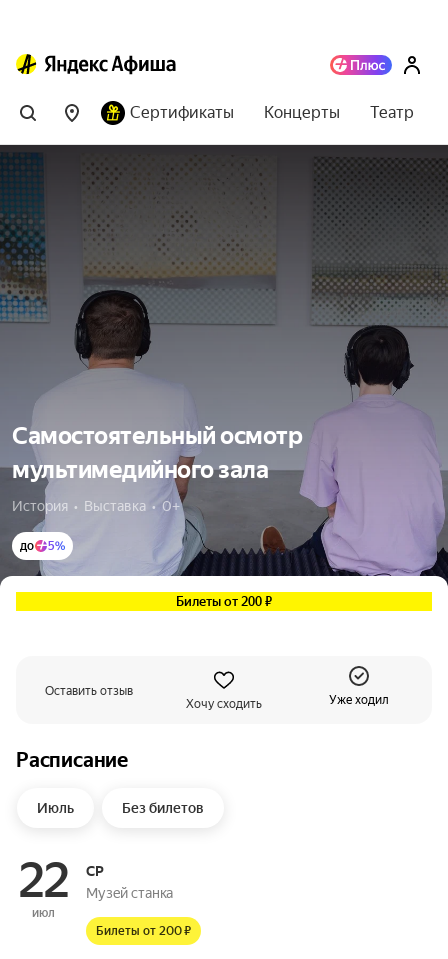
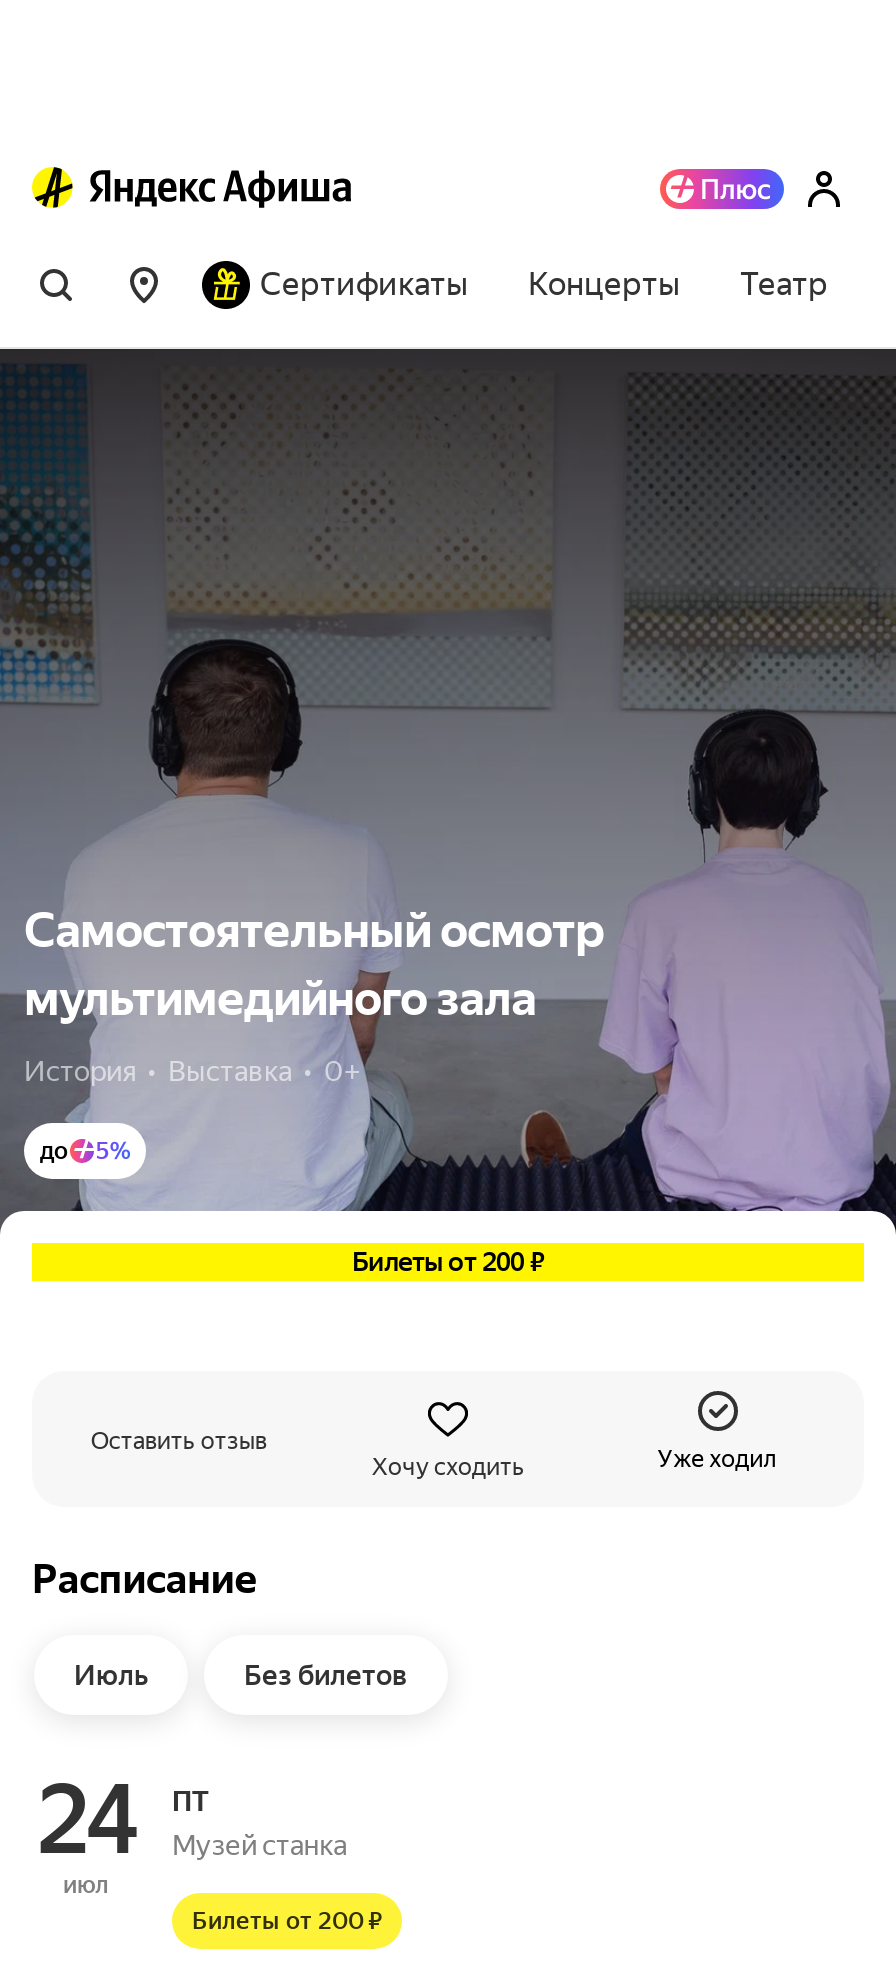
[18,852,68,909] 22 -> [36,1763,136,1877] 24
[86,863,104,879] СР -> [172,1785,209,1817] ПТ

